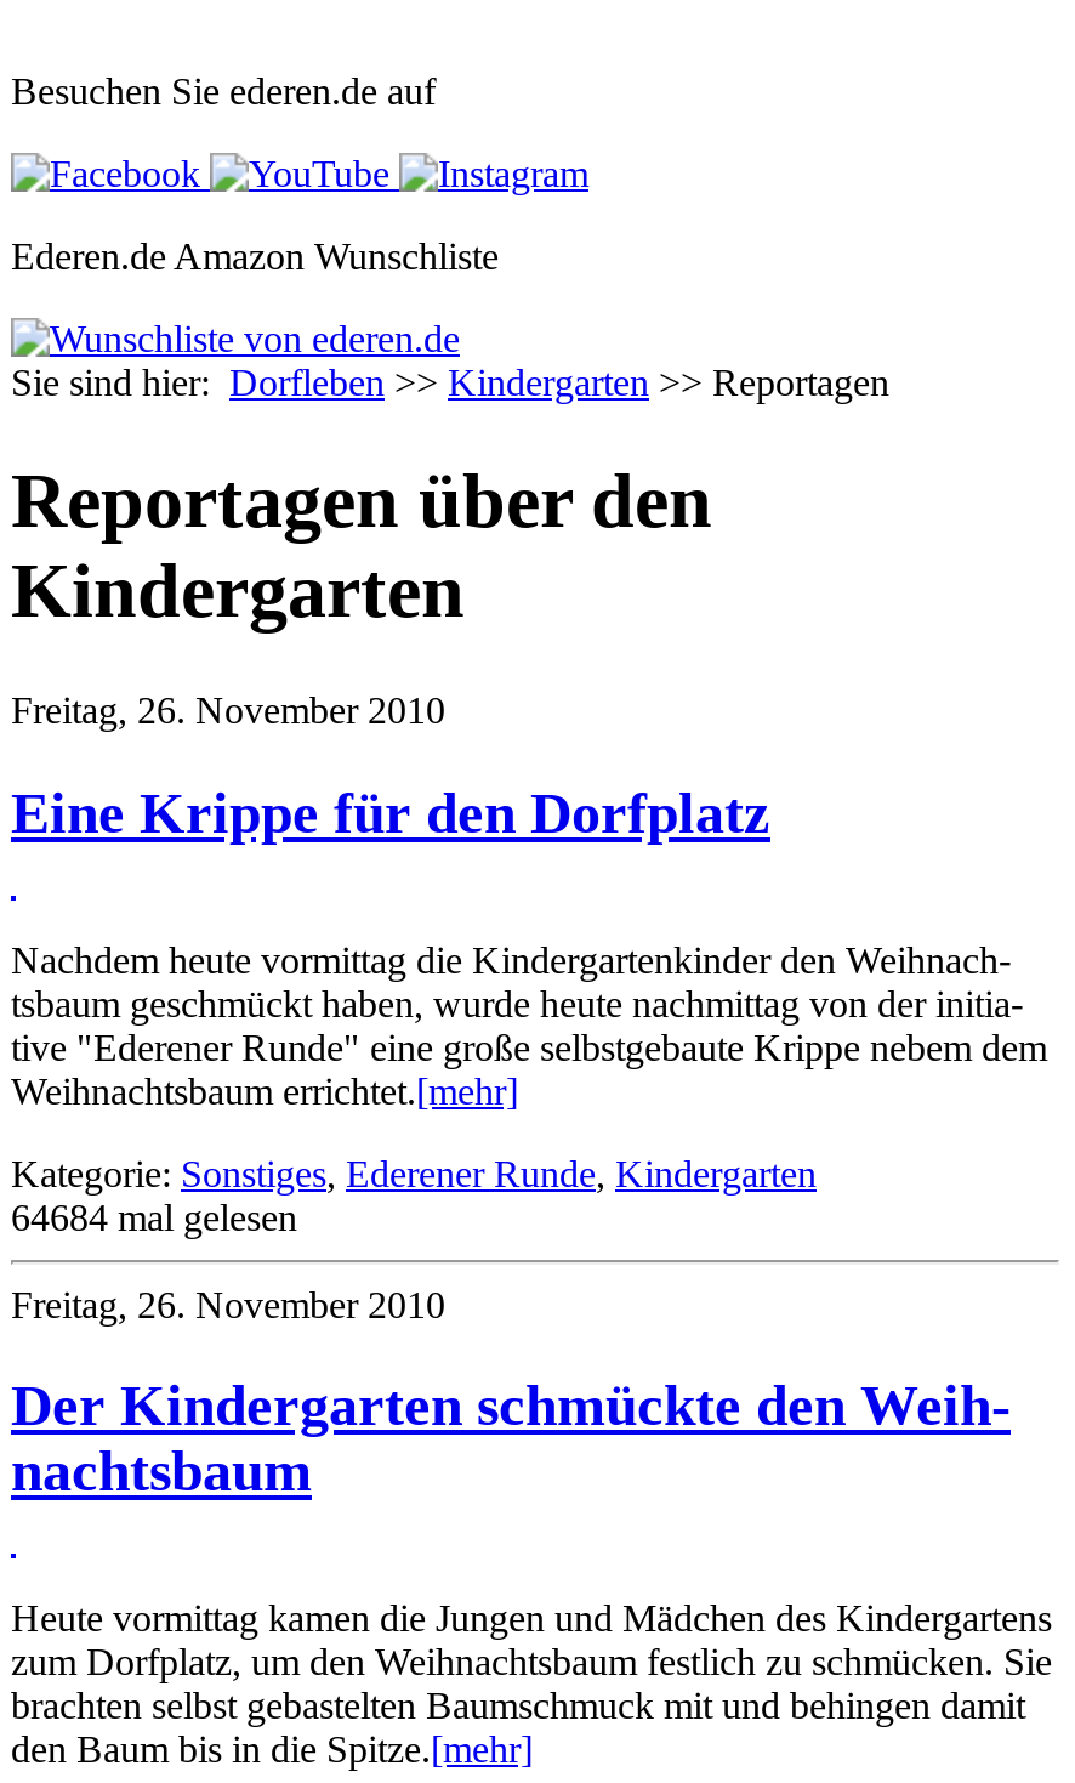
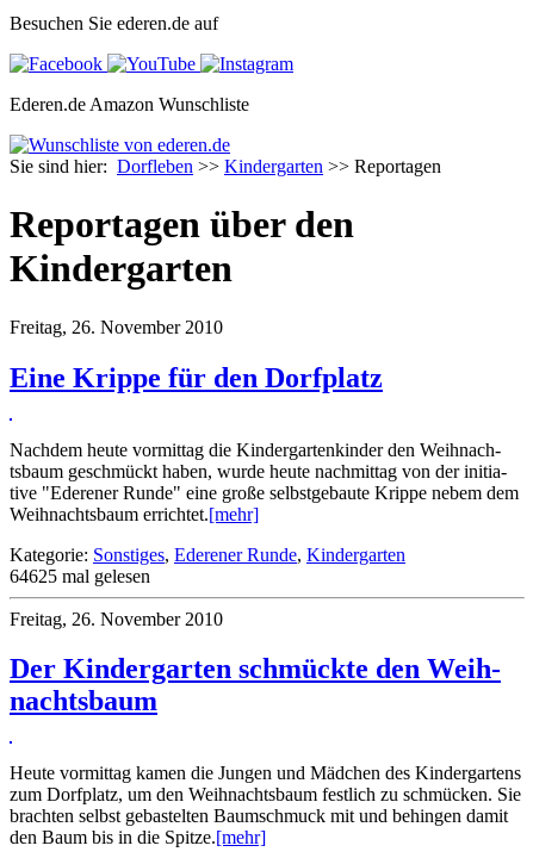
[11,1196,297,1237] 64684 mal gelesen -> [10,565,150,586] 64625 mal gelesen

